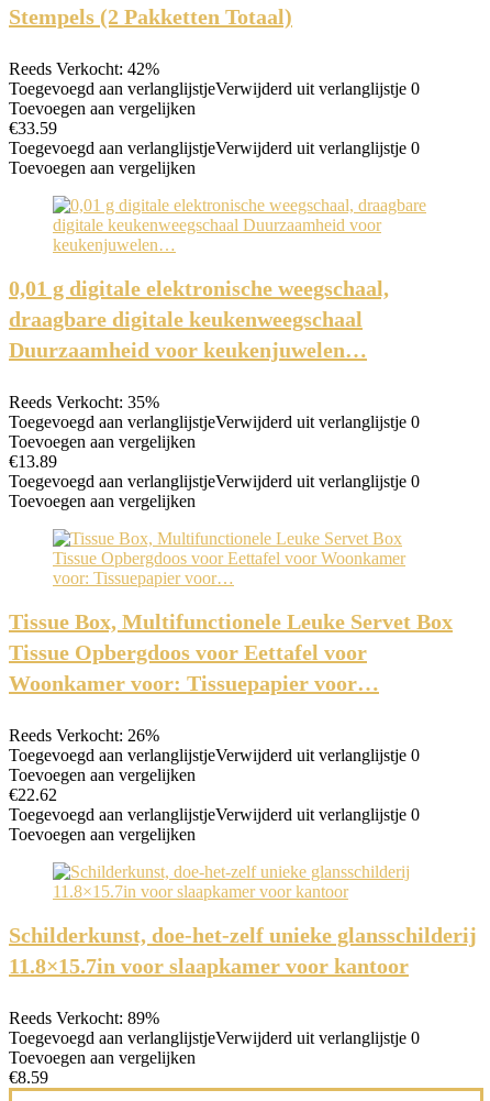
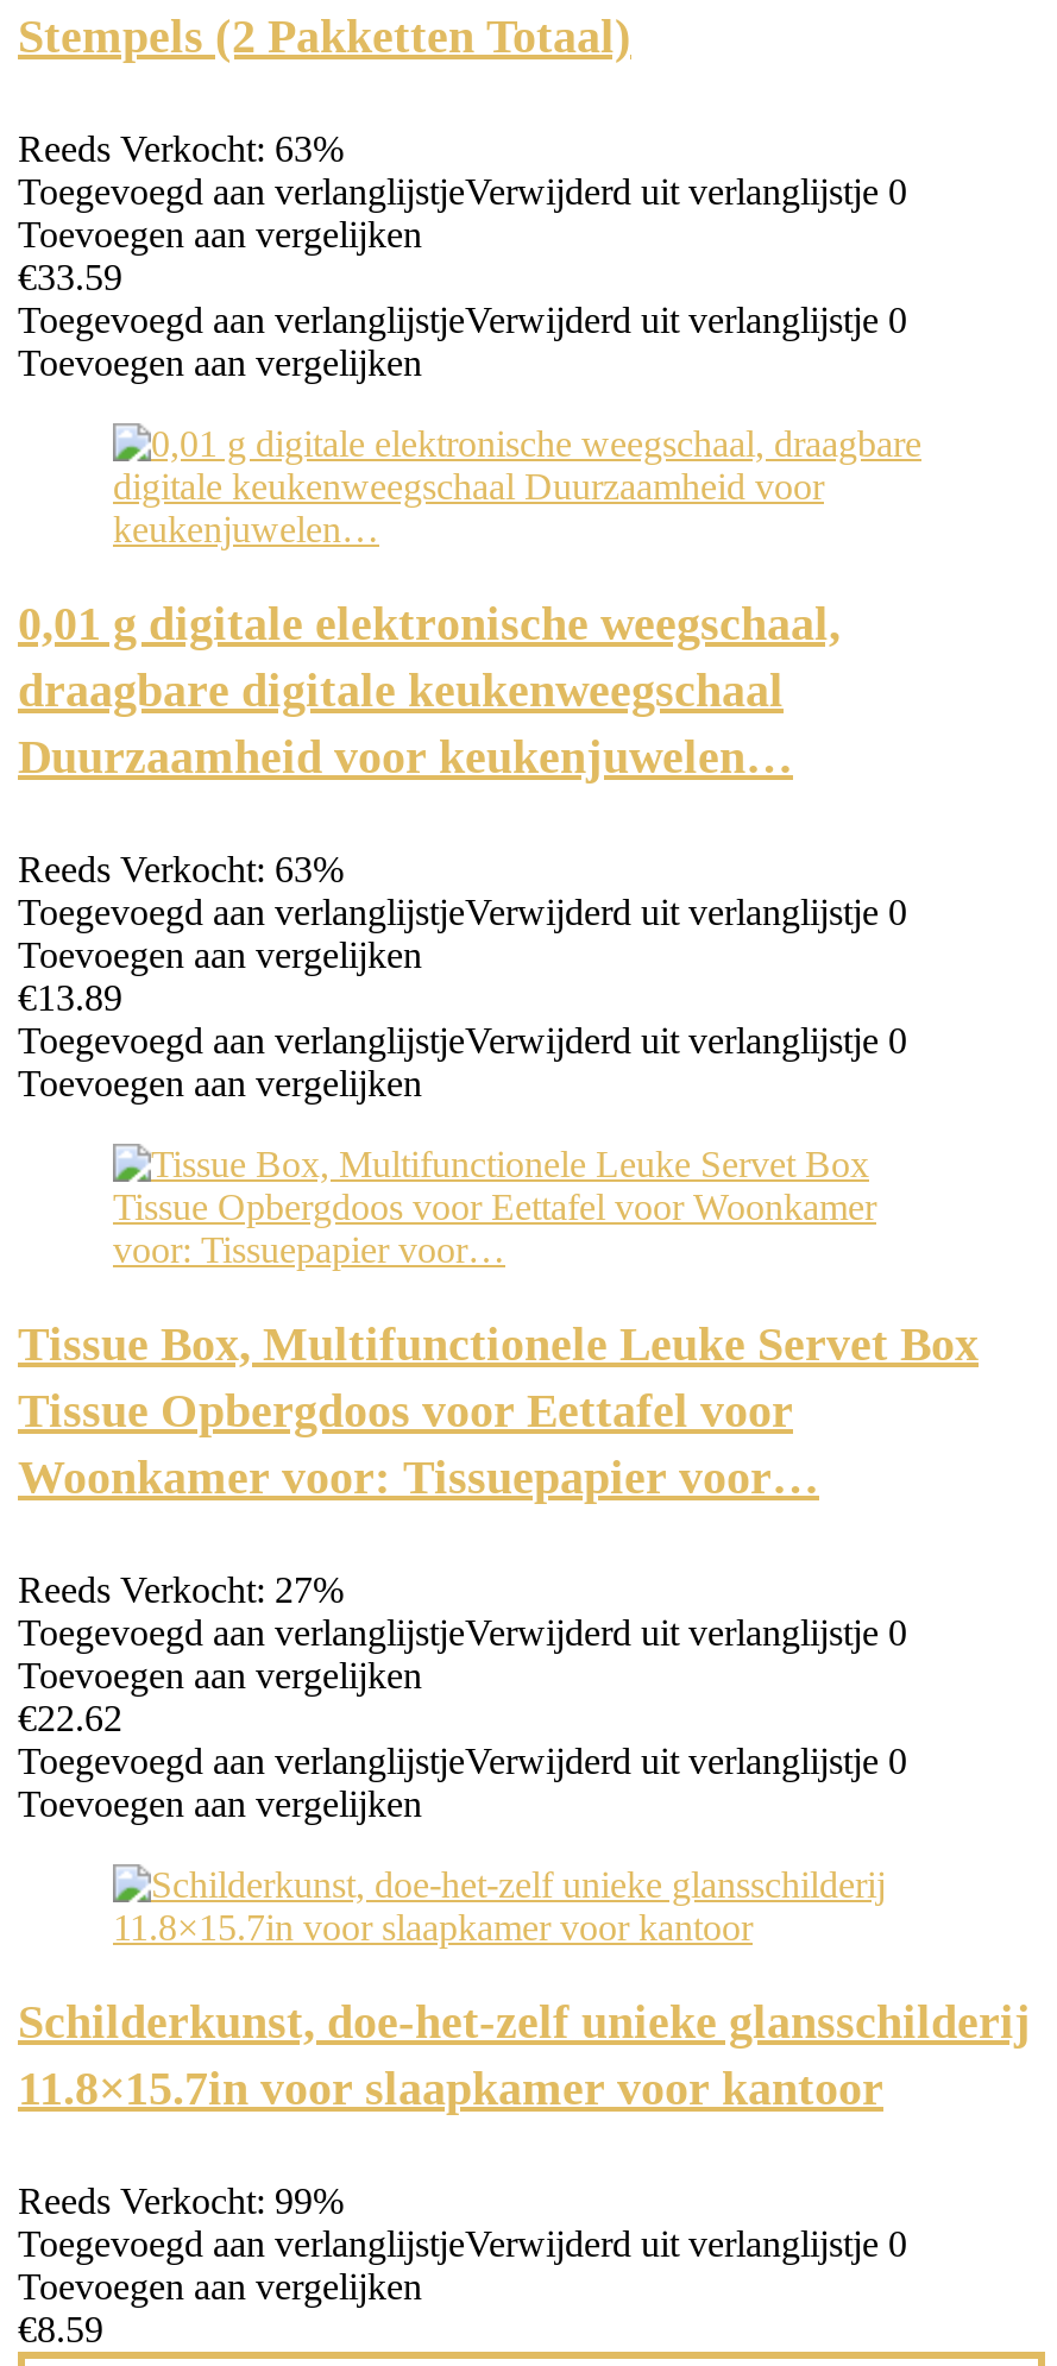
[9,59,159,78] Reeds Verkocht: 42% -> [18,128,344,169] Reeds Verkocht: 63%
[9,393,159,411] Reeds Verkocht: 35% -> [18,849,344,889] Reeds Verkocht: 63%
[9,726,159,745] Reeds Verkocht: 26% -> [18,1569,344,1610] Reeds Verkocht: 27%
[9,1009,159,1027] Reeds Verkocht: 89% -> [18,2181,344,2221] Reeds Verkocht: 99%

